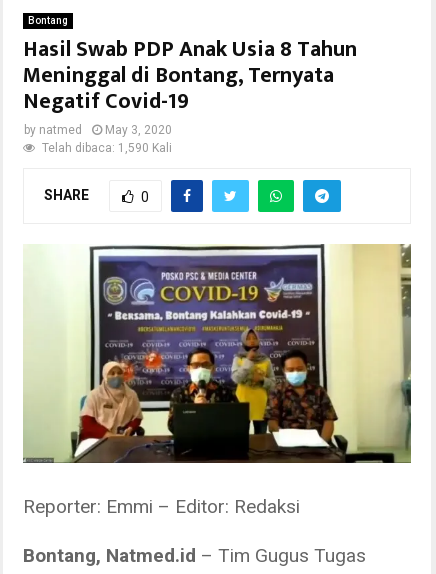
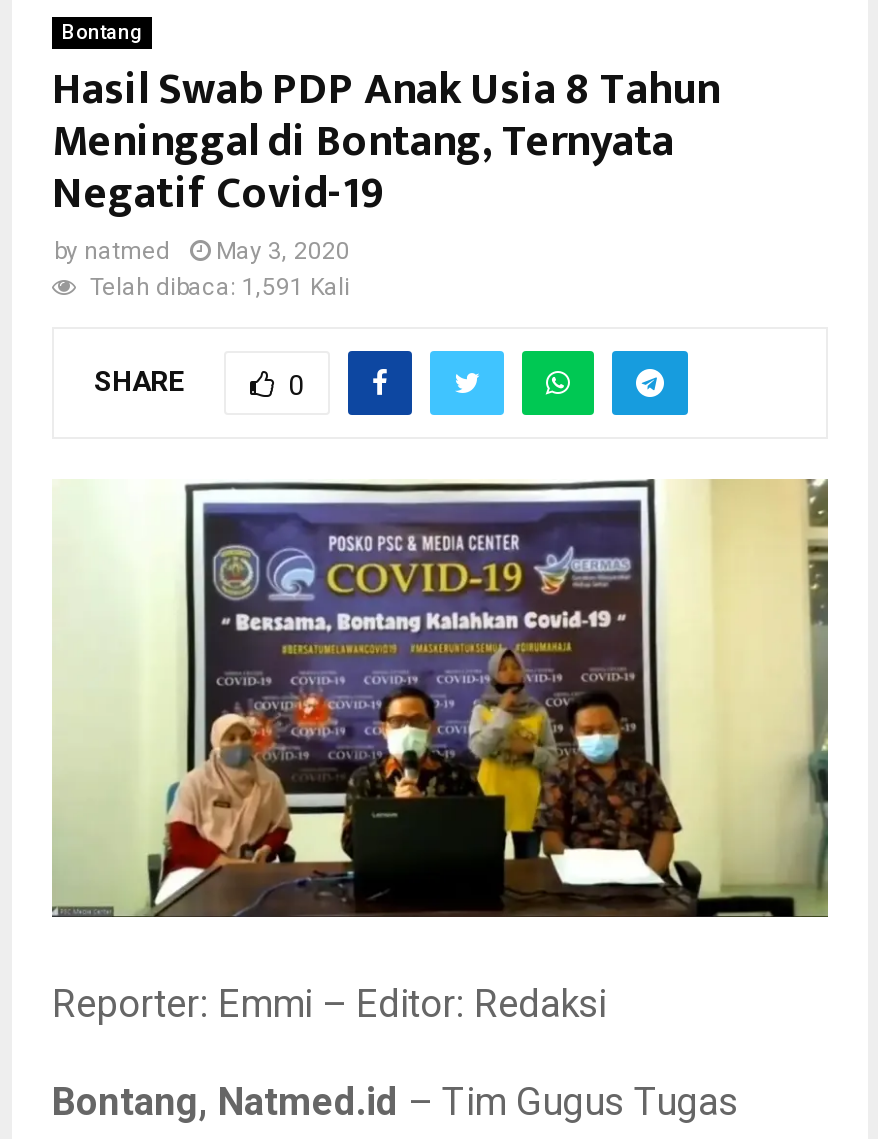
[39,141,172,155] Telah dibaca: 1,590 Kali -> [84,273,350,301] Telah dibaca: 1,591 Kali

